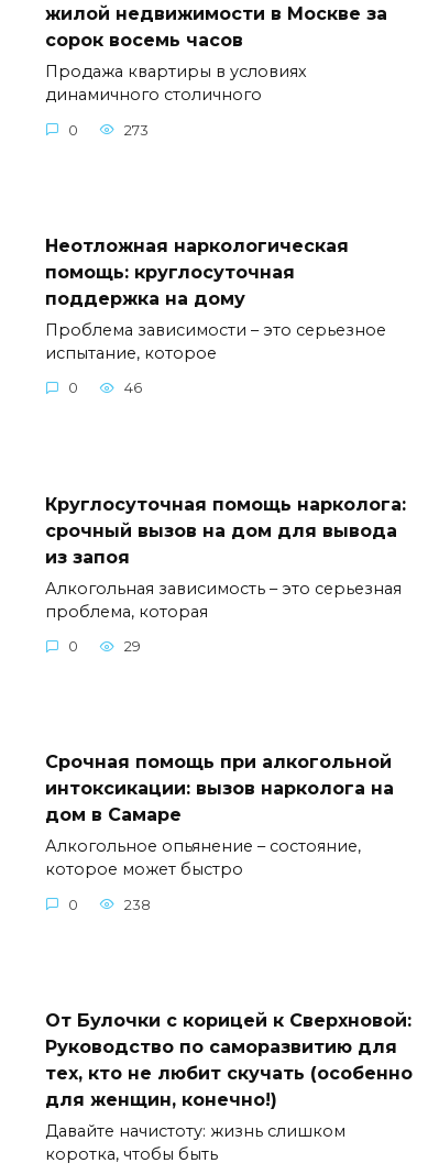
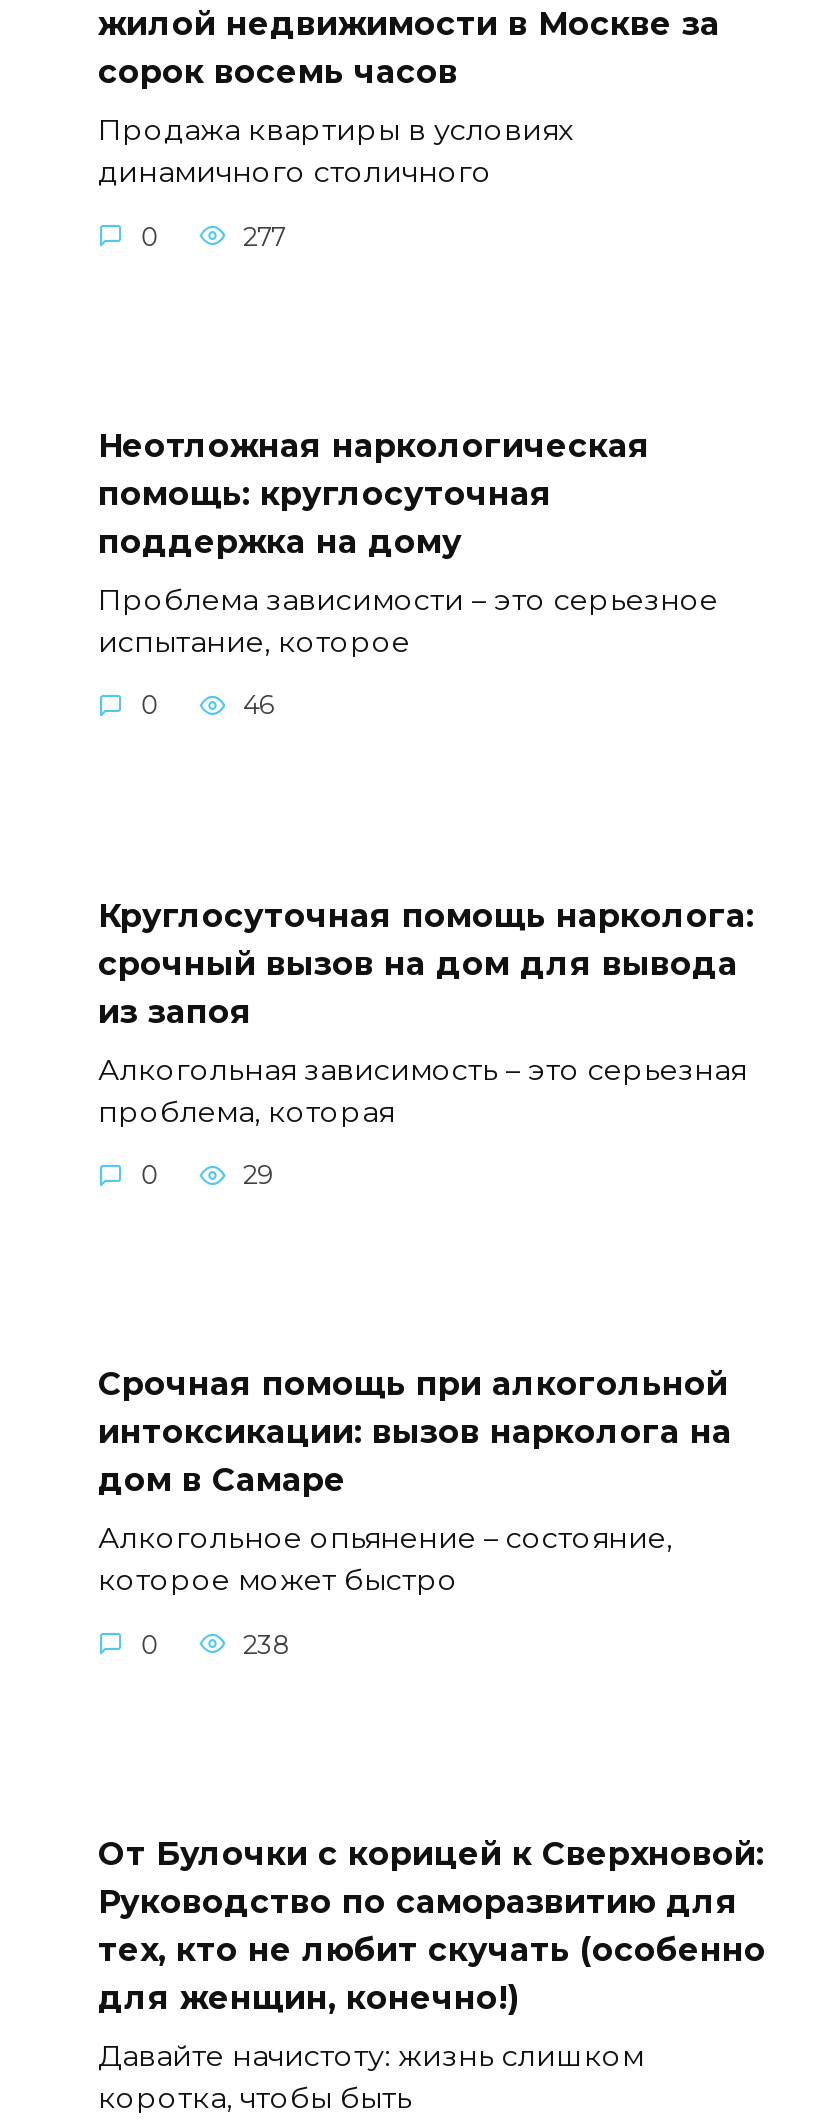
[124,122,149,138] 273 -> [243,221,285,251] 277

